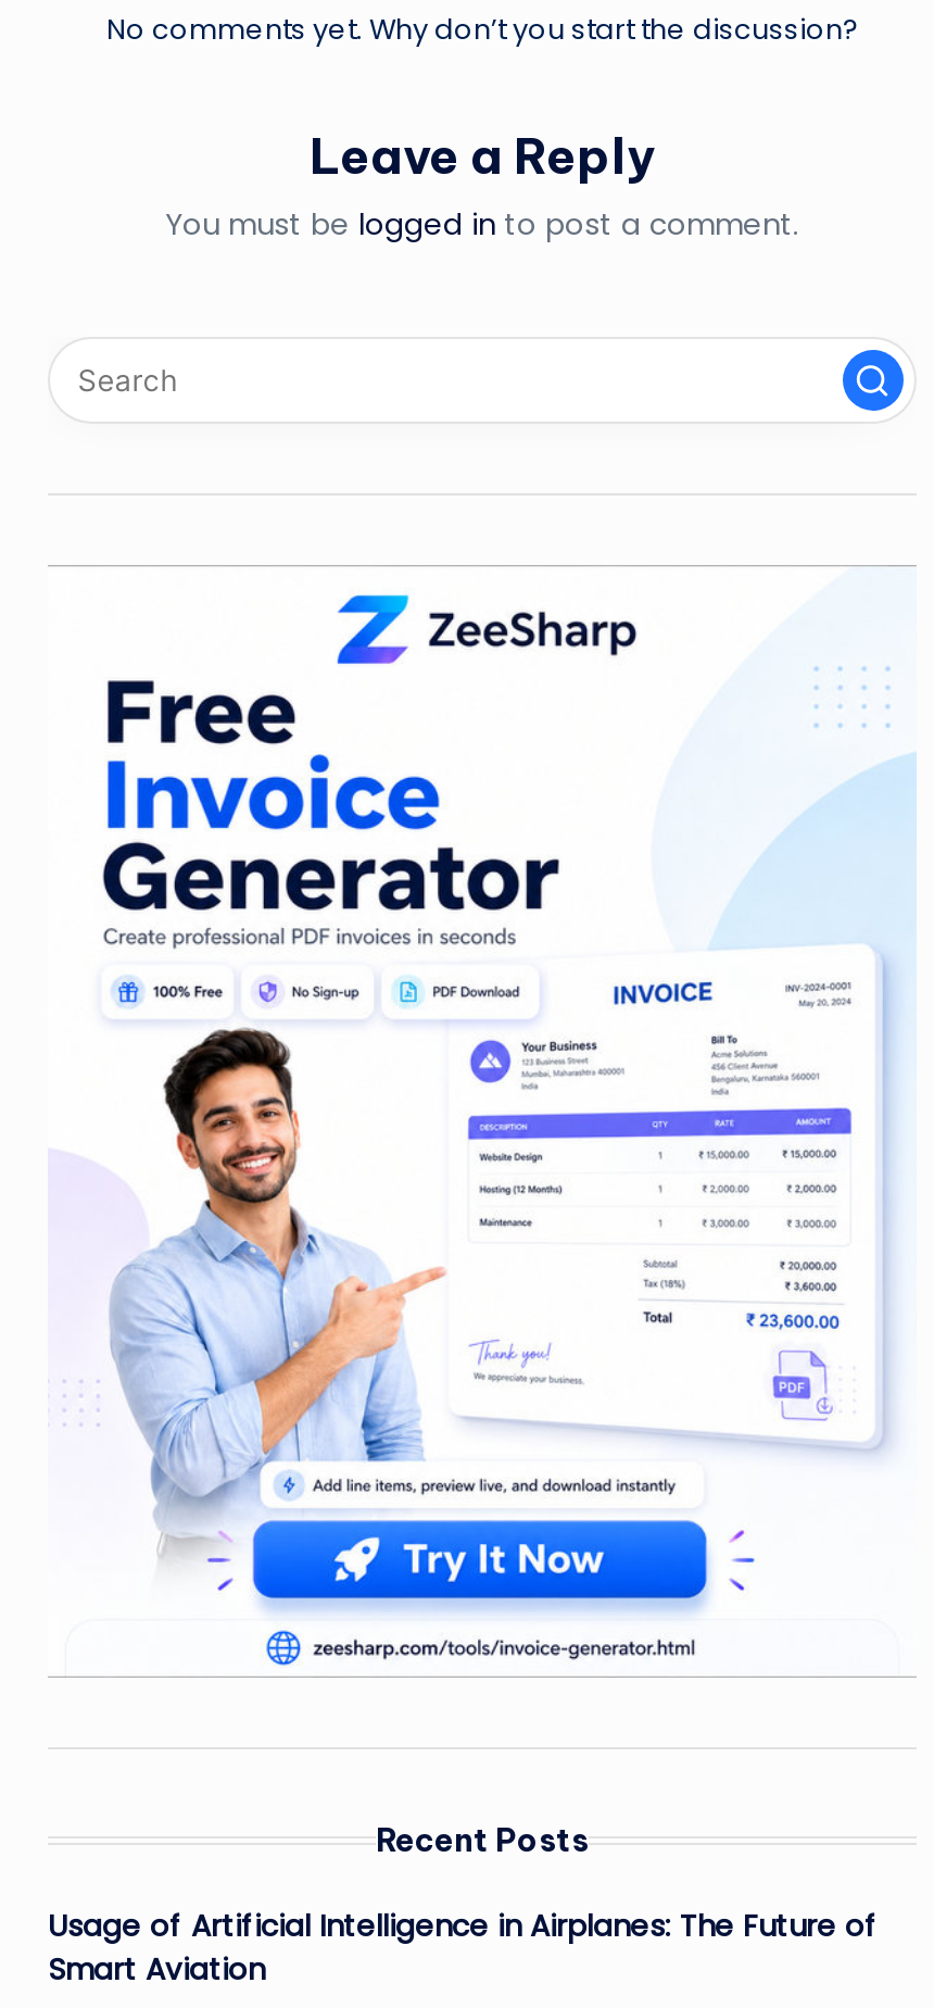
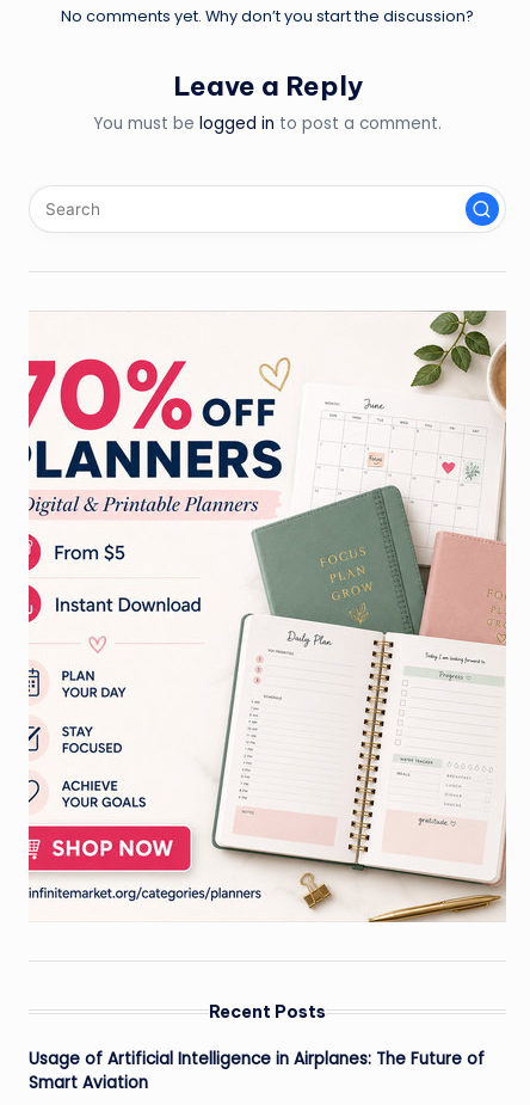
[48,567,917,1678] [image] -> [27,309,507,923] [image]

